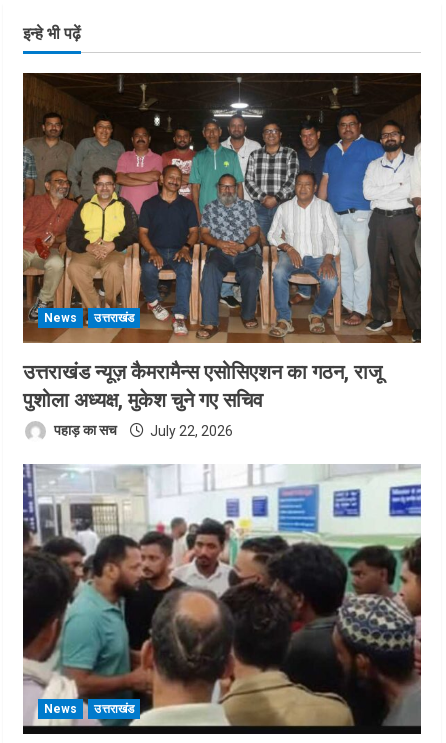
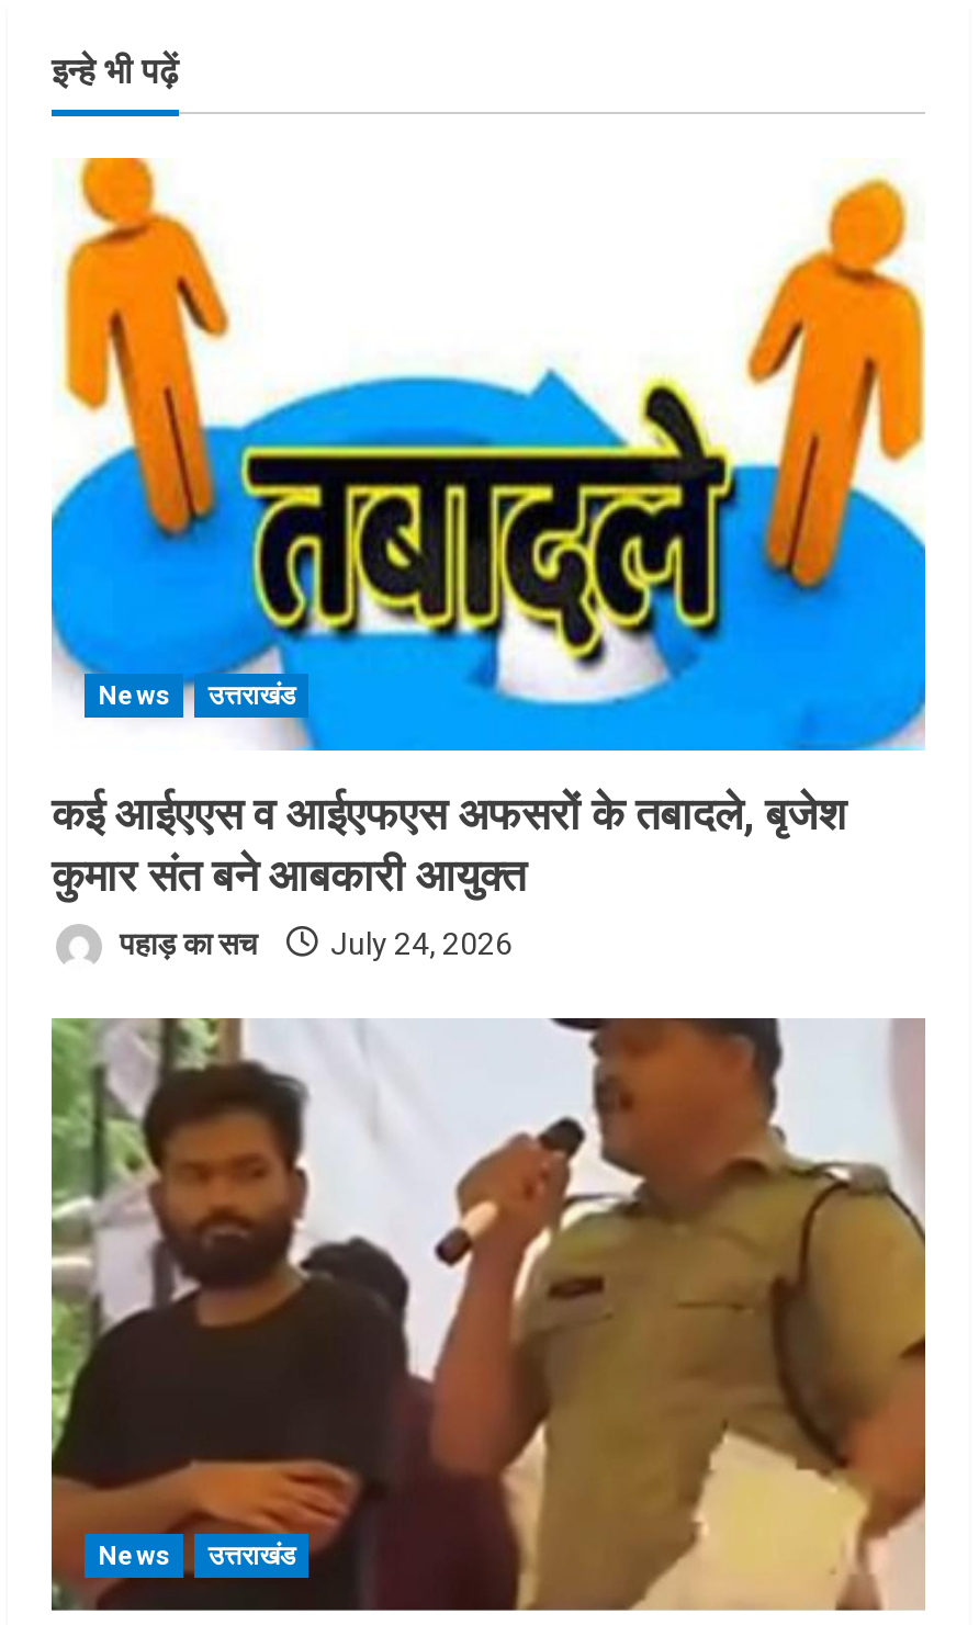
[22,72,422,412] [image] | उत्तराखंड न्यूज़ कैमरामैन्स एसोसिएशन का गठन, राजू | पुशोला अध्यक्ष, मुकेश चुने गए सचिव -> [49,156,927,903] [image] | कई आईएएस व आईएफएस अफसरों के तबादले, बृजेश | कुमार संत बने आबकारी आयुक्त
[51,423,233,439] पहाड़ का सच July 22, 2026 -> [113,928,513,963] पहाड़ का सच July 24, 2026
[22,464,422,735] [image] -> [49,1016,927,1613] [image]

